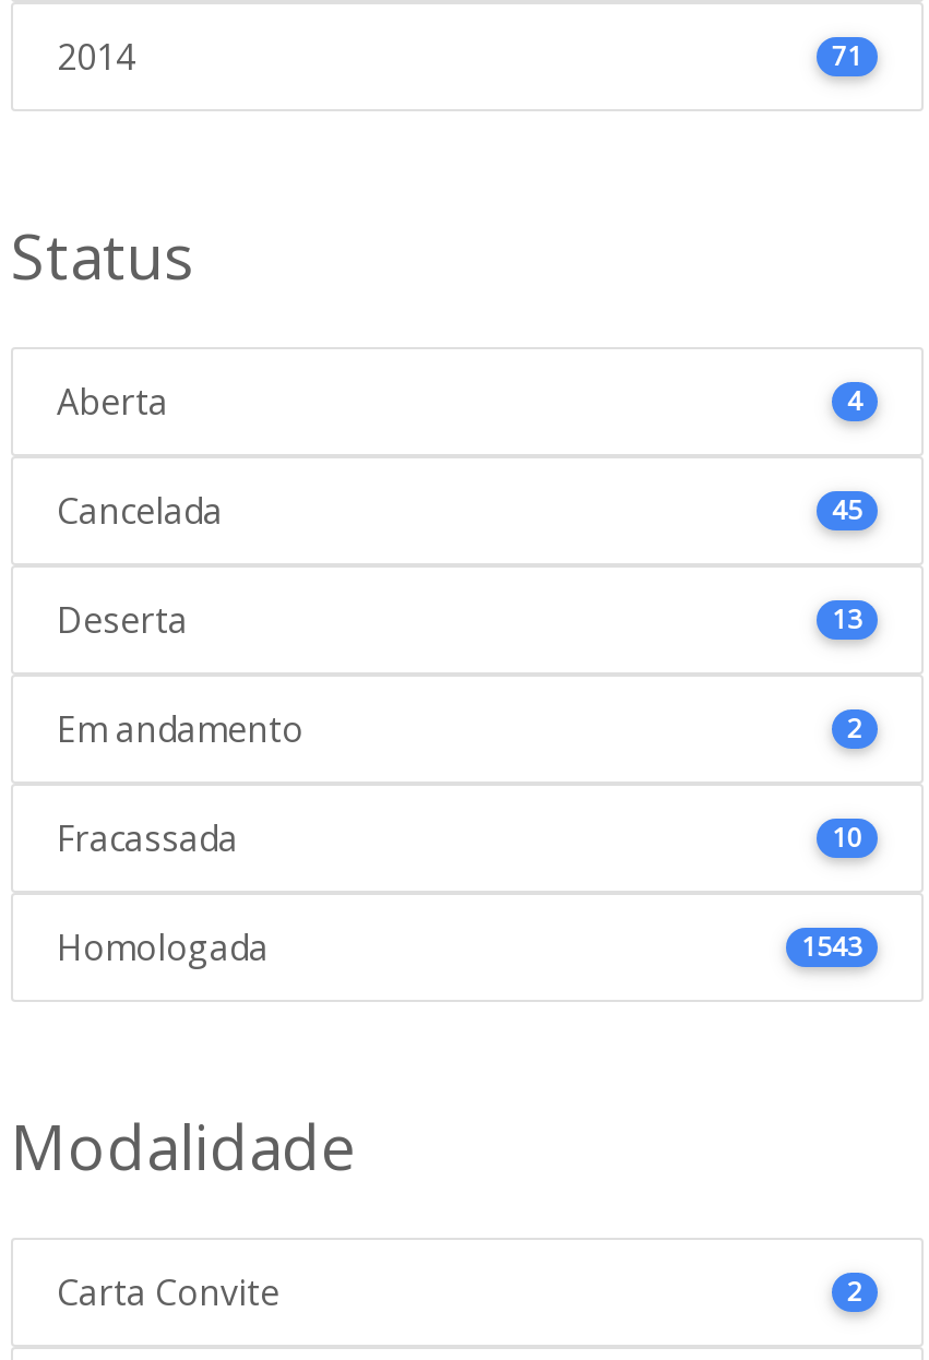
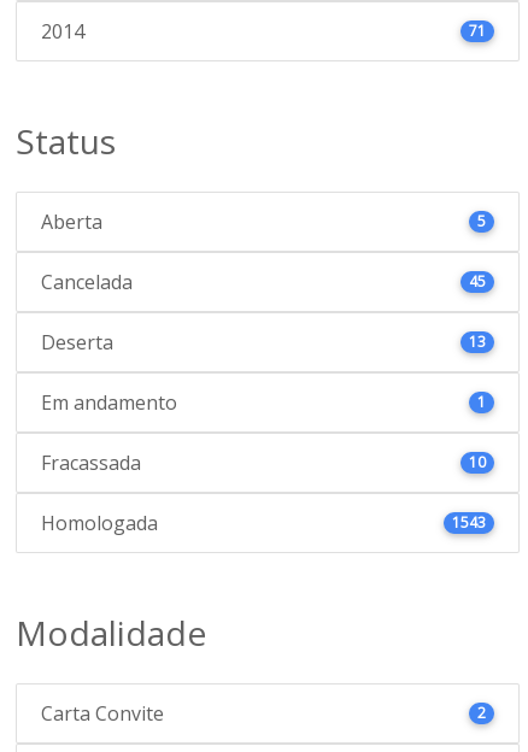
[847,382,862,419] 4 -> [477,211,486,231] 5
[847,709,862,746] 2 -> [477,392,486,412] 1

